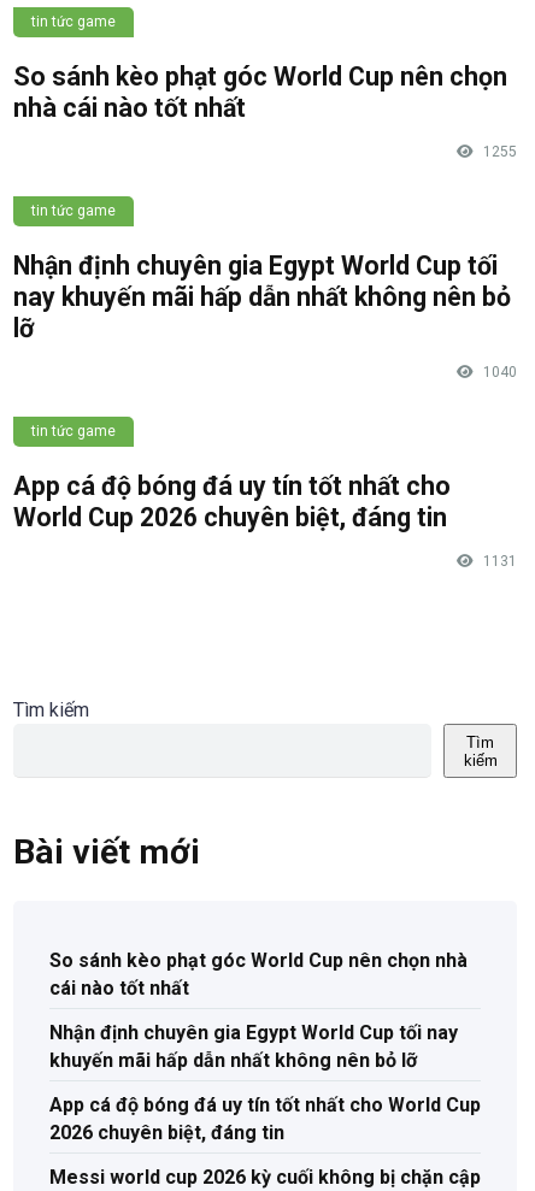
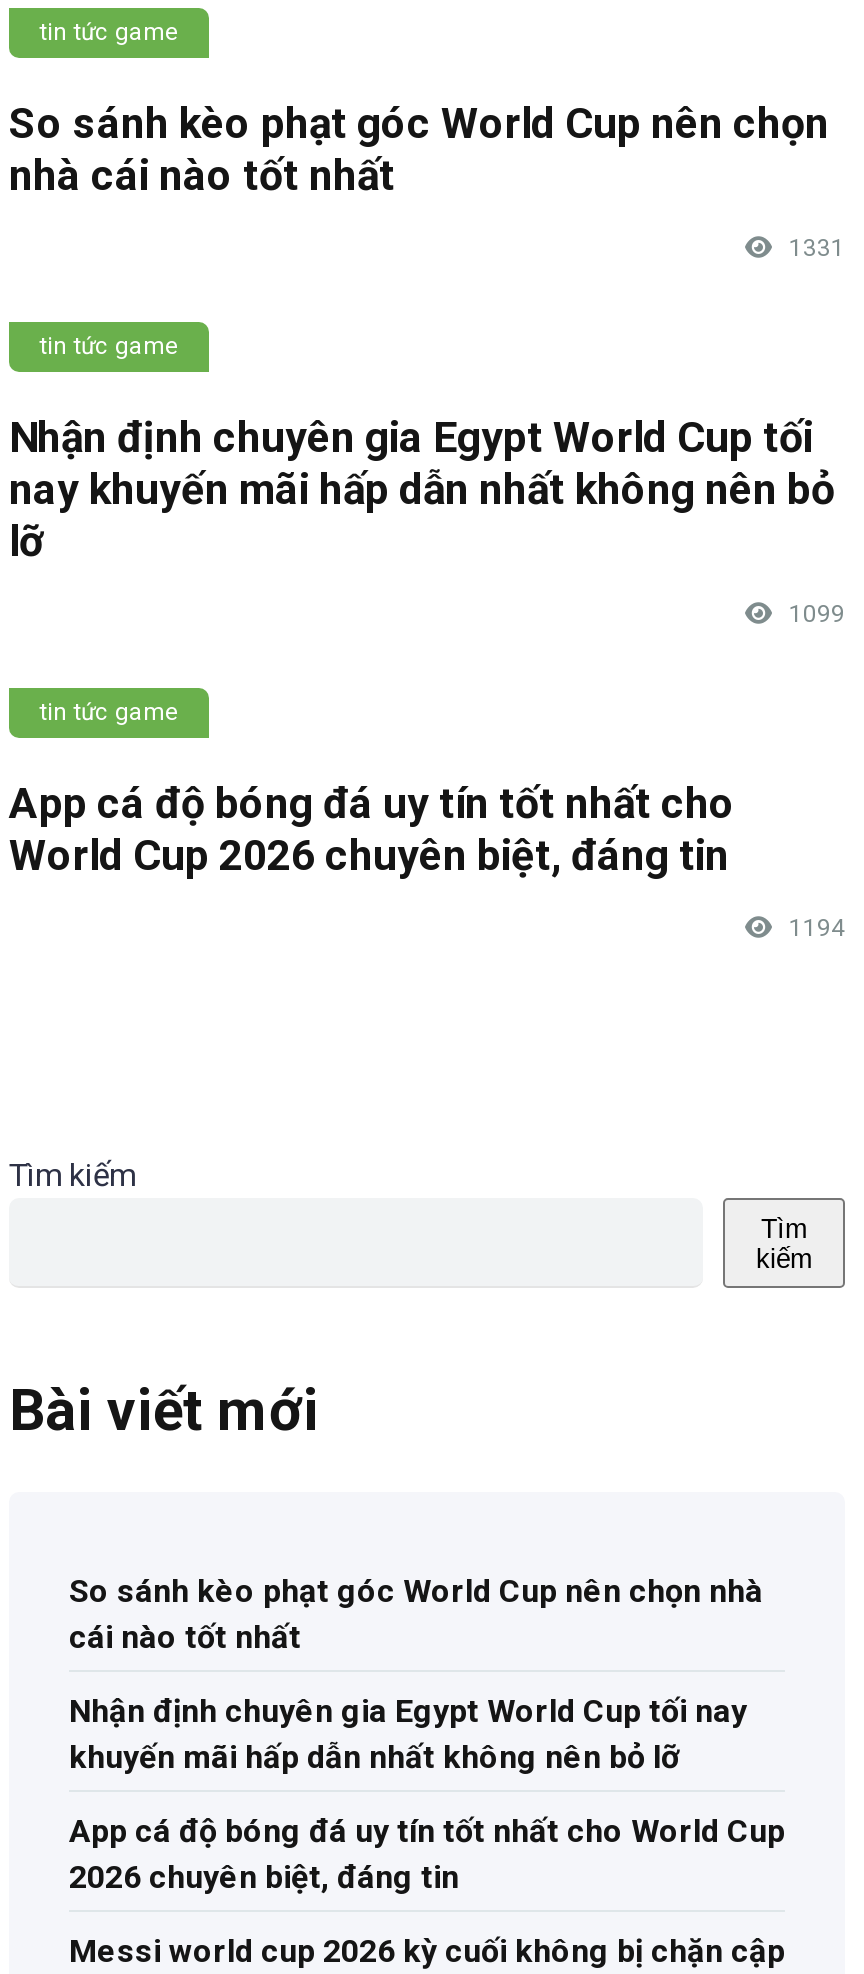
[480,143,517,160] 1255 -> [783,234,845,262] 1331
[480,364,517,381] 1040 -> [783,600,845,628] 1099
[480,553,517,570] 1131 -> [783,914,845,942] 1194

